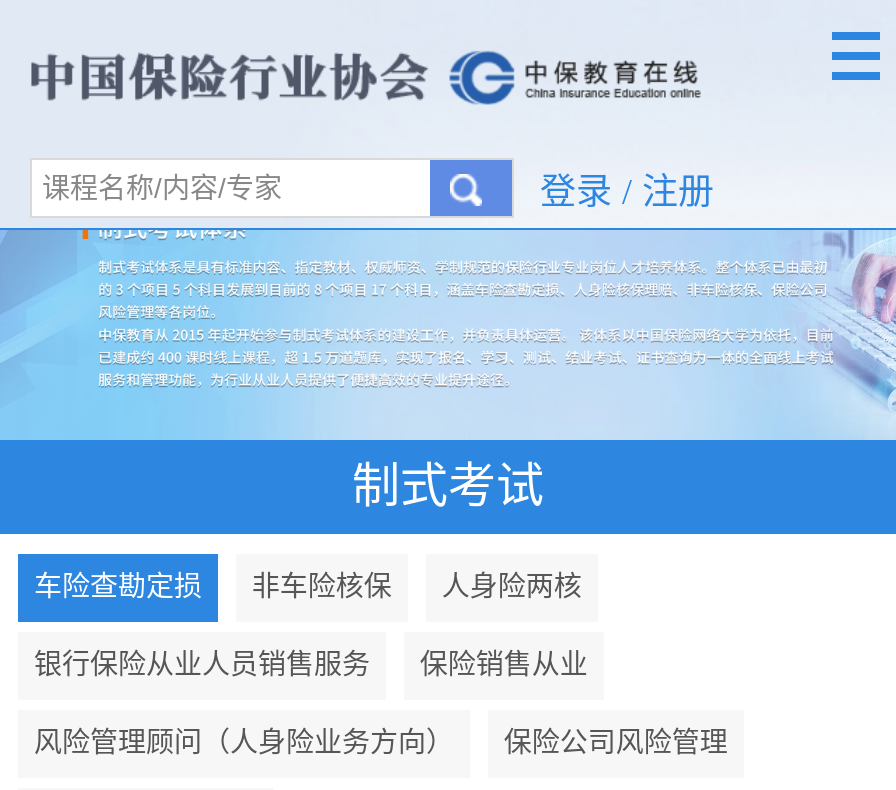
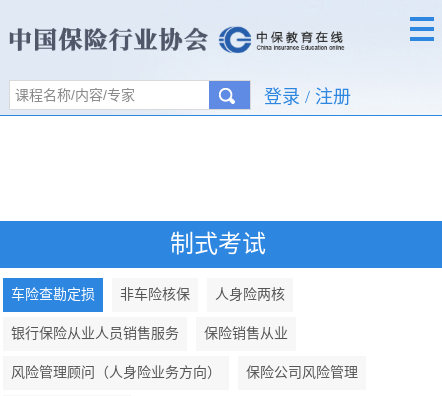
[6,228,890,440] [image] -> none

